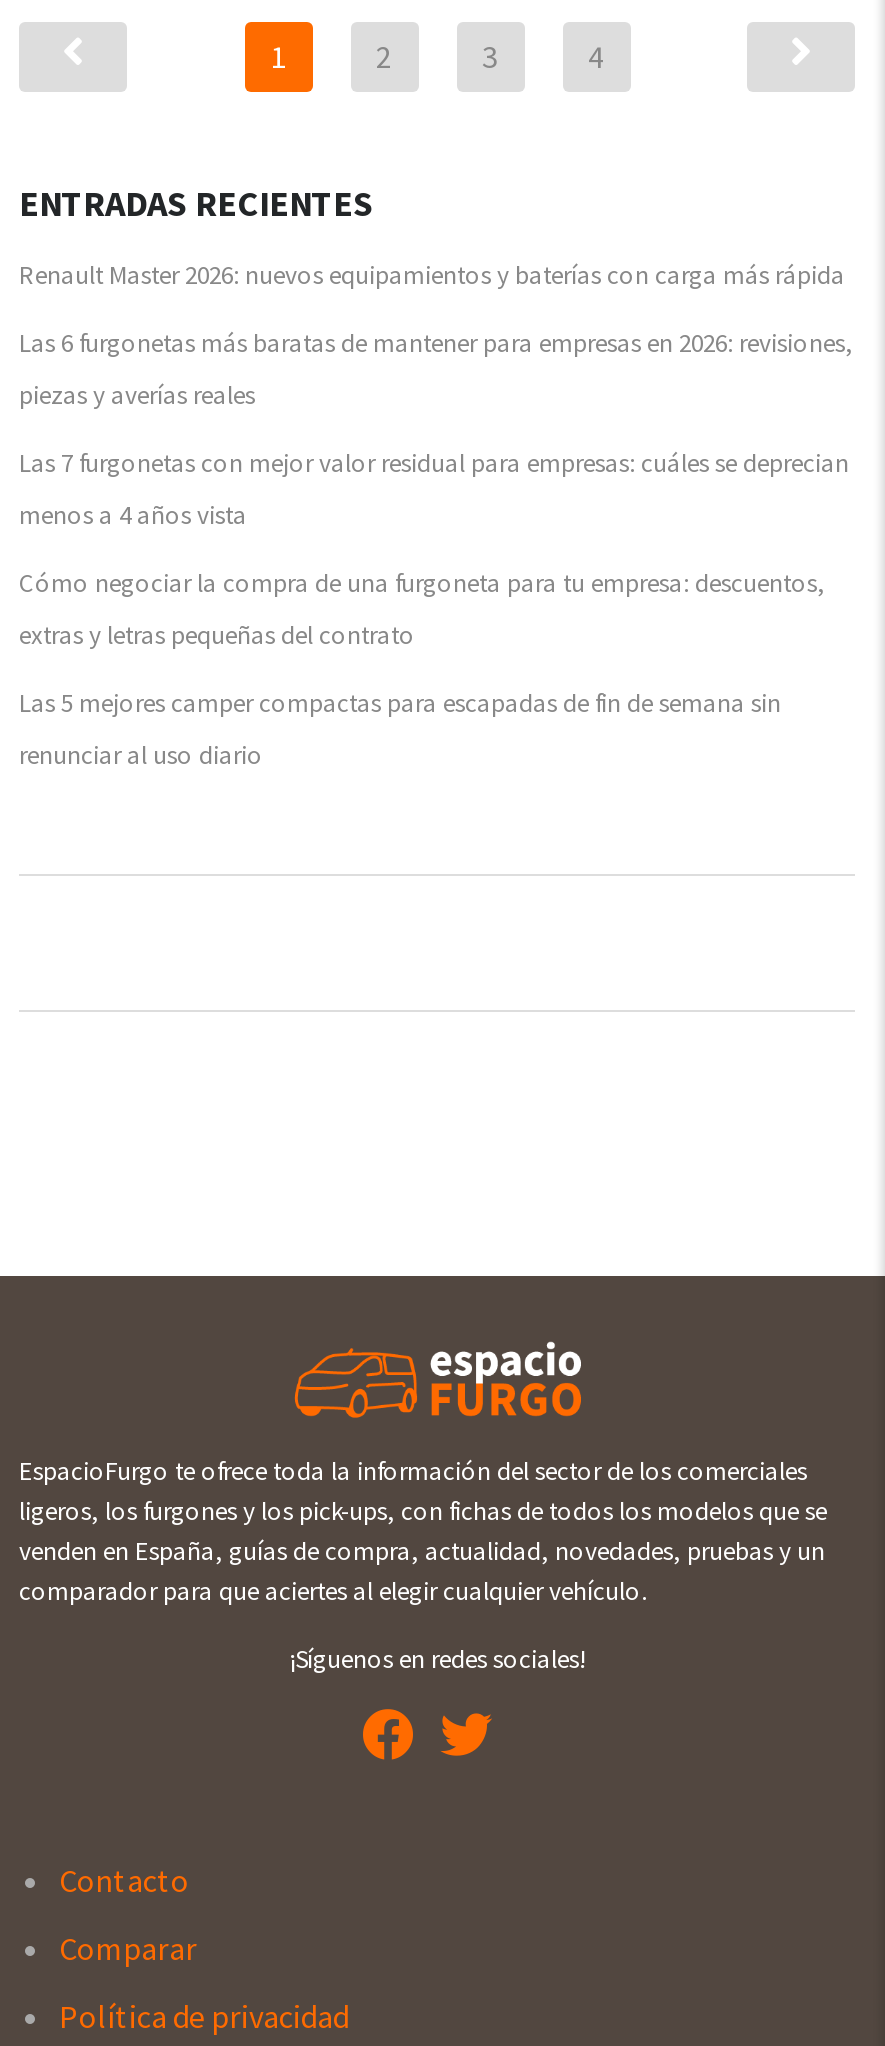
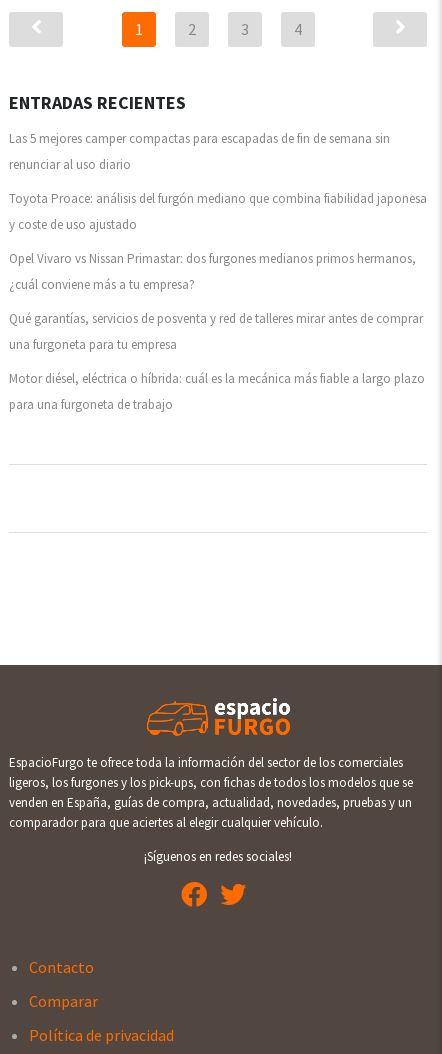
[19,258,853,652] Renault Master 2026: nuevos equipamientos y baterías con carga más rápida | Las 6 furgonetas más baratas de mantener para empresas en 2026: revisiones, | piezas y averías reales | Las 7 furgonetas con mejor valor residual para empresas: cuáles se deprecian | menos a 4 años vista | Cómo negociar la compra de una furgoneta para tu empresa: descuentos, | extras y letras pequeñas del contrato -> none
moved [19,686,781,772] -> [9,130,390,173]: Las 5 mejores camper compactas para escapadas de fin de semana sin | renunciar al uso diario
none -> [9,190,427,413] Toyota Proace: análisis del furgón mediano que combina fiabilidad japonesa | y coste de uso ajustado | Opel Vivaro vs Nissan Primastar: dos furgones medianos primos hermanos, | ¿cuál conviene más a tu empresa? | Qué garantías, servicios de posventa y red de talleres mirar antes de comprar | una furgoneta para tu empresa | Motor diésel, eléctrica o híbrida: cuál es la mecánica más fiable a largo plazo | para una furgoneta de trabajo

